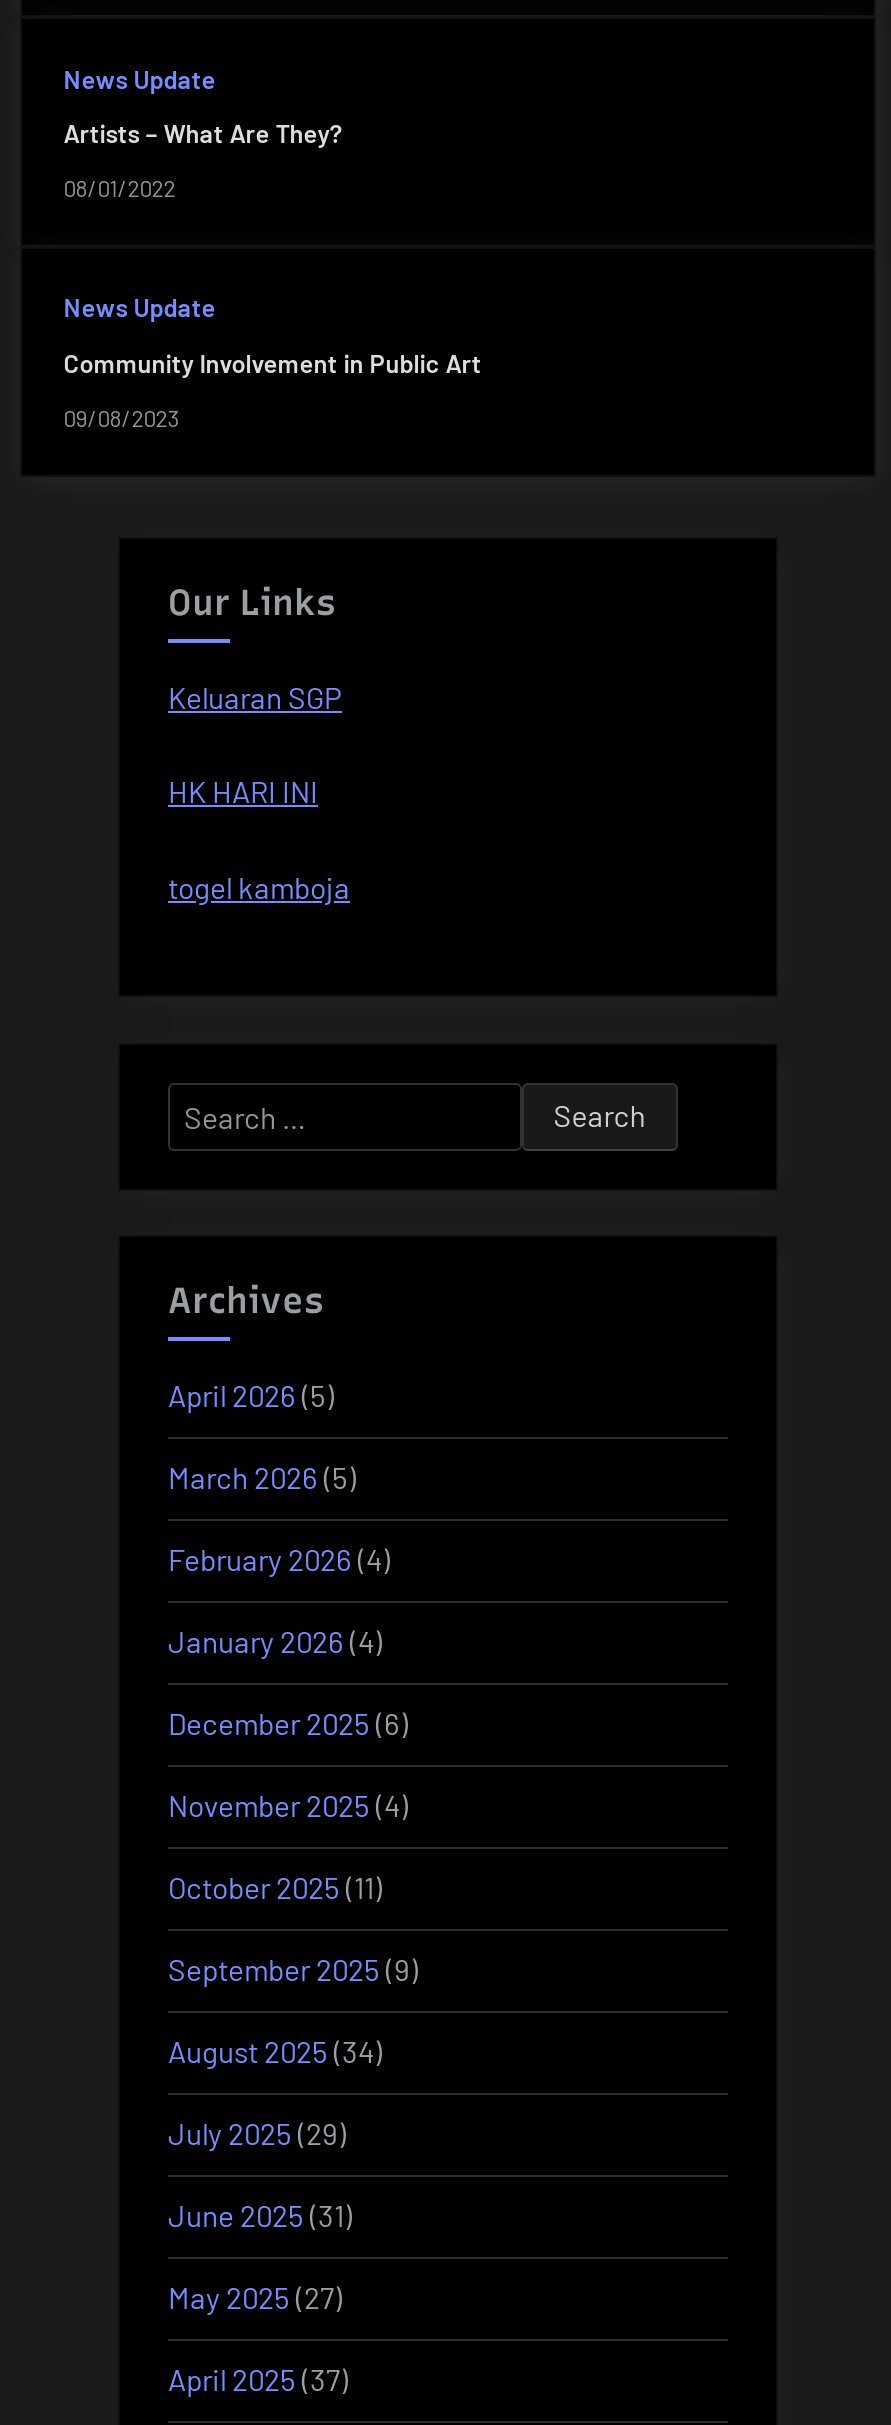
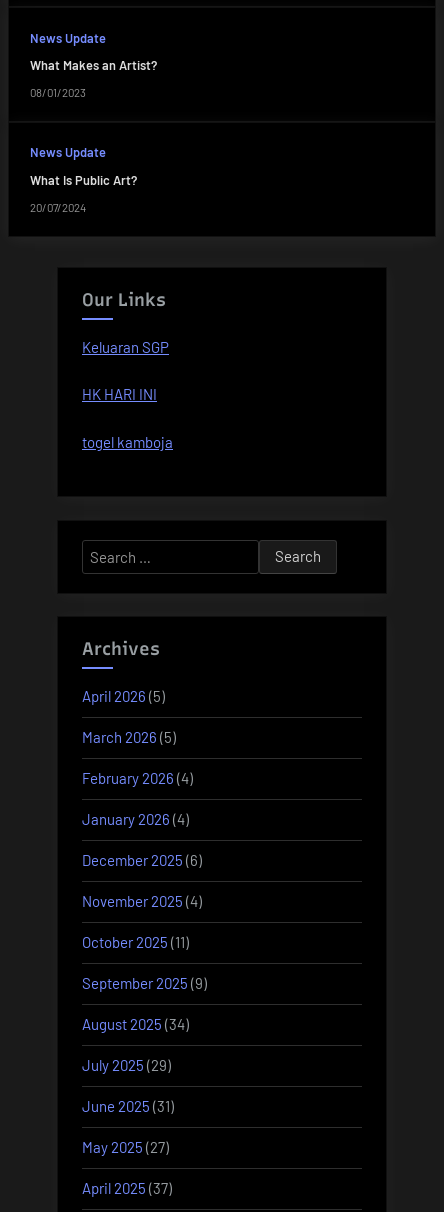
[64,118,342,150] Artists – What Are They? -> [30,57,157,73] What Makes an Artist?
[64,175,176,201] 08/01/2022 -> [30,86,86,99] 08/01/2023
[64,348,482,380] Community Involvement in Public Art -> [30,172,137,188] What Is Public Art?
[64,405,180,431] 09/08/2023 -> [30,201,86,214] 20/07/2024

